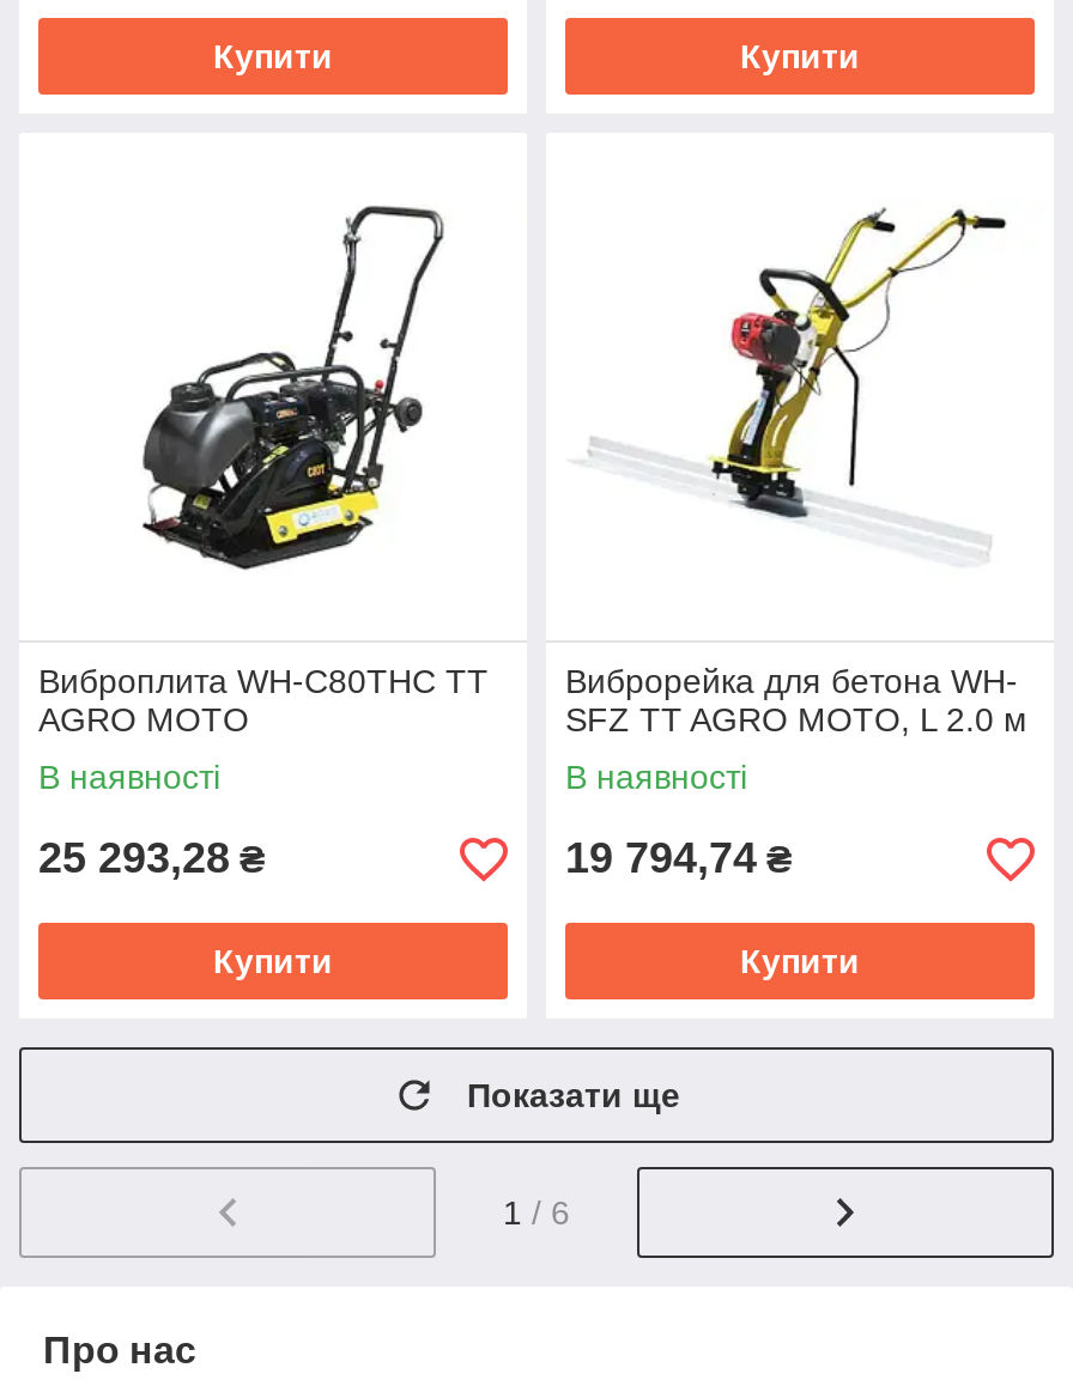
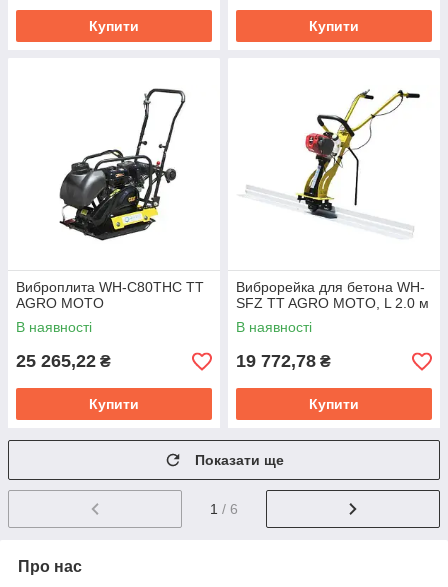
[38,835,266,883] 25 293,28 ₴ -> [16,351,111,371] 25 265,22 ₴
[565,835,793,883] 19 794,74 ₴ -> [236,351,331,371] 19 772,78 ₴

